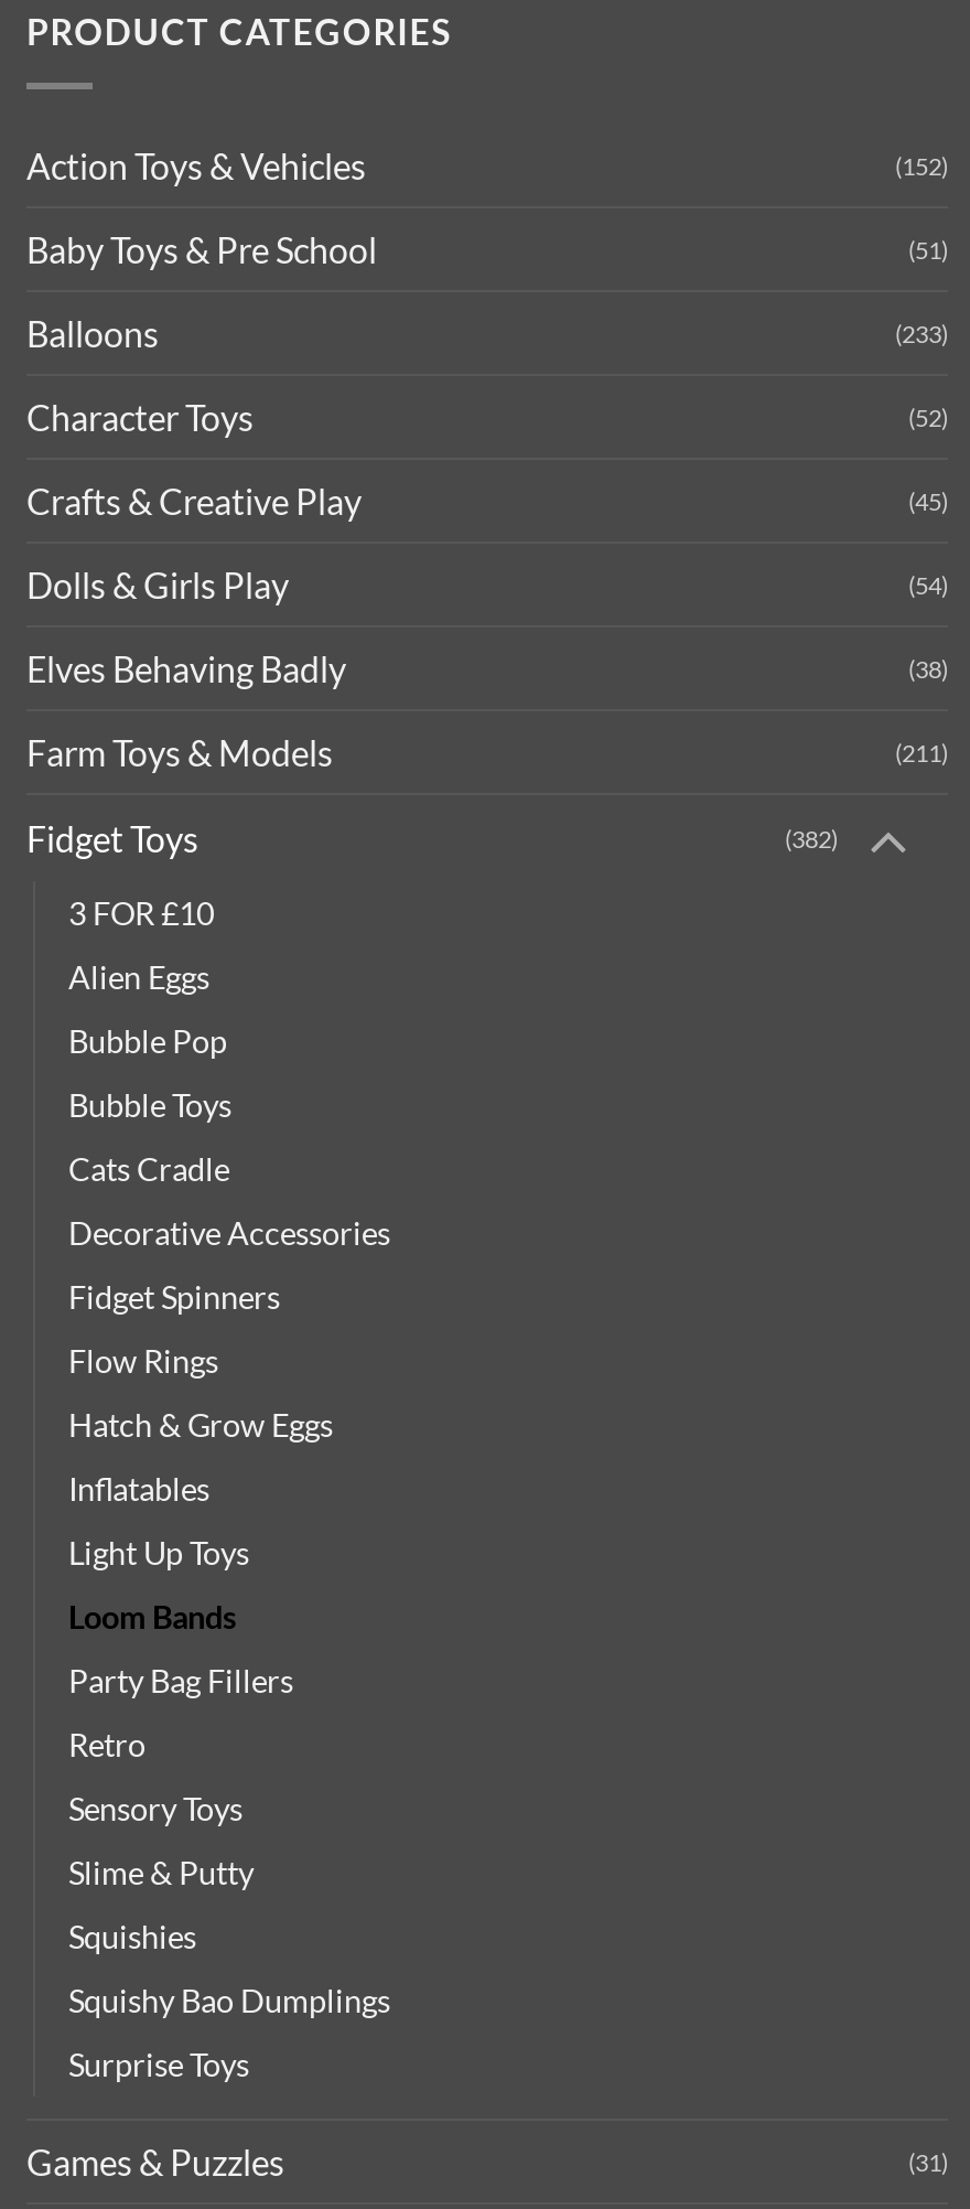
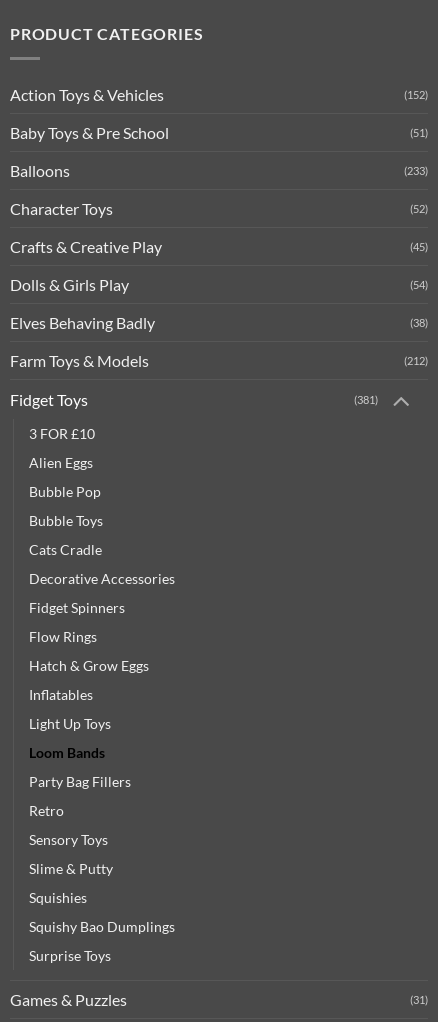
[895,738,948,766] (211) -> [404,354,428,367] (212)
[785,823,838,852] (382) -> [354,393,378,406] (381)

